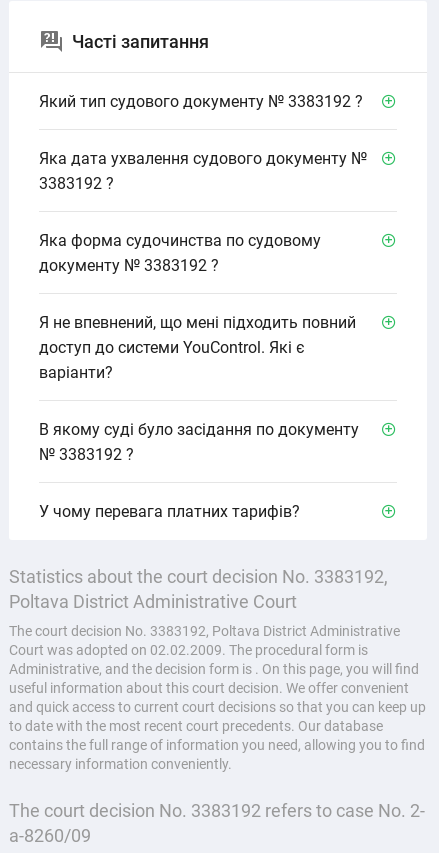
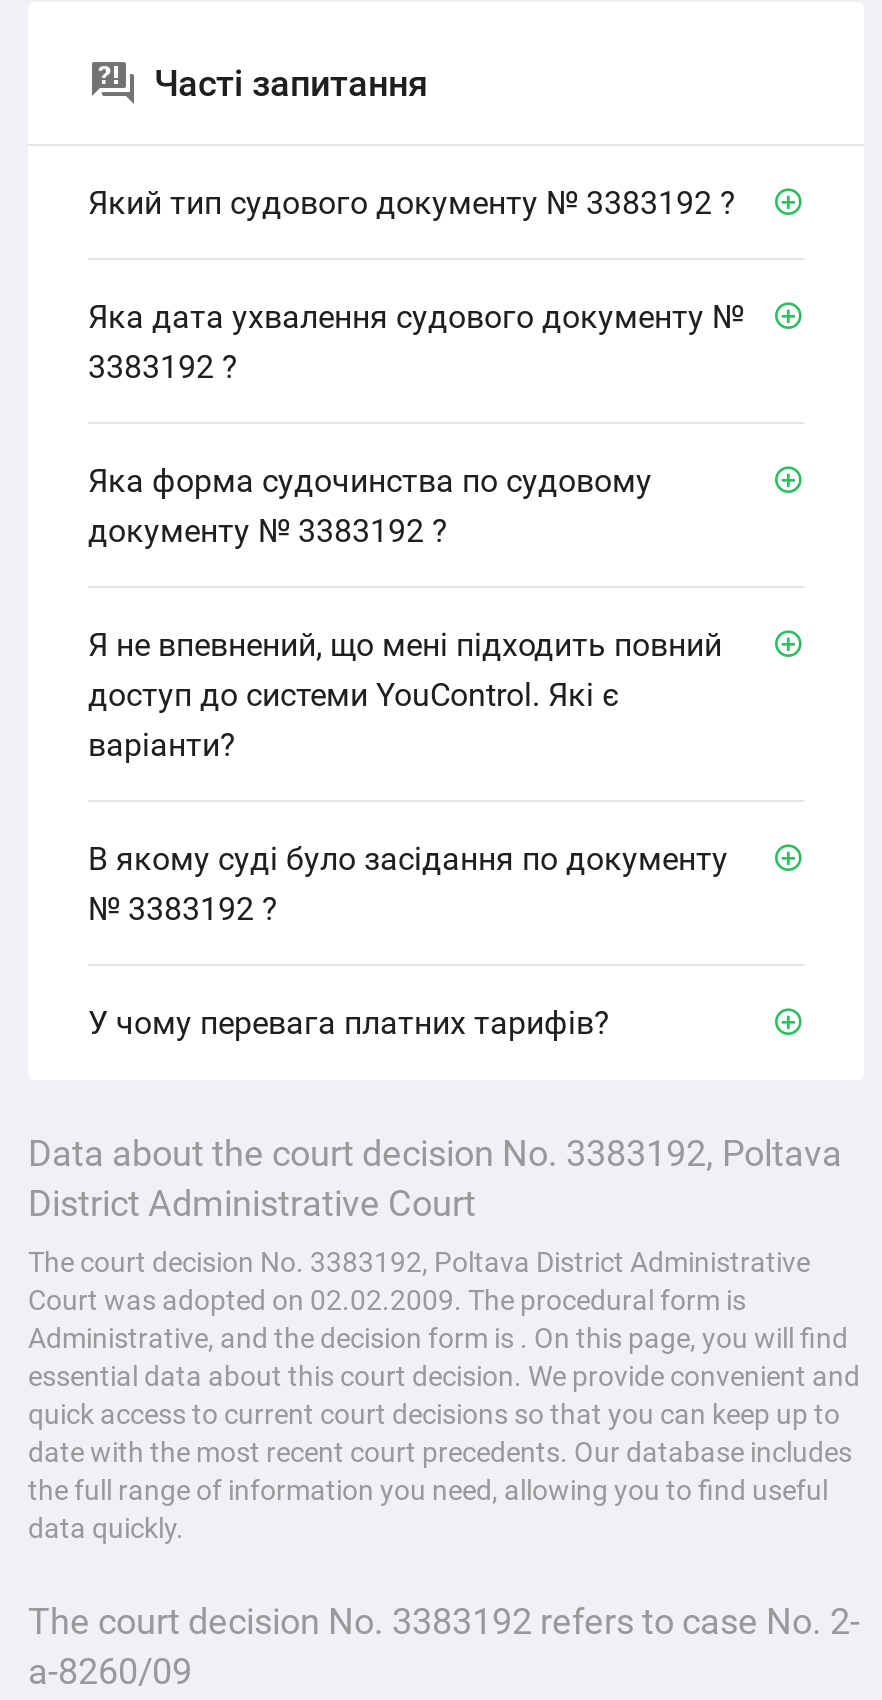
[9,565,388,611] Statistics about the court decision No. 3383192, | Poltava District Administrative Court -> [28,1131,842,1223] Data about the court decision No. 3383192, Poltava | District Administrative Court
[9,679,426,771] useful information about this court decision. We offer convenient | and quick access to current court decisions so that you can keep up | to date with the most recent court precedents. Our database | contains the full range of information you need, allowing you to find | necessary information conveniently. -> [28,1359,860,1543] essential data about this court decision. We provide convenient and | quick access to current court decisions so that you can keep up to | date with the most recent court precedents. Our database includes | the full range of information you need, allowing you to find useful | data quickly.

